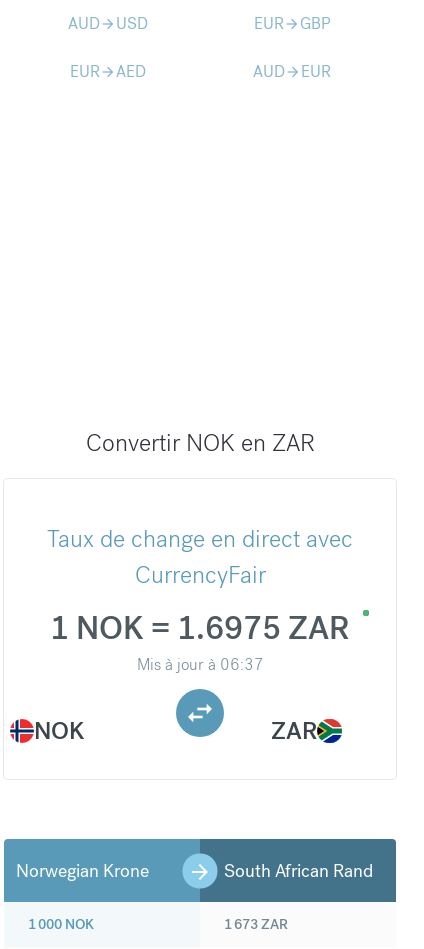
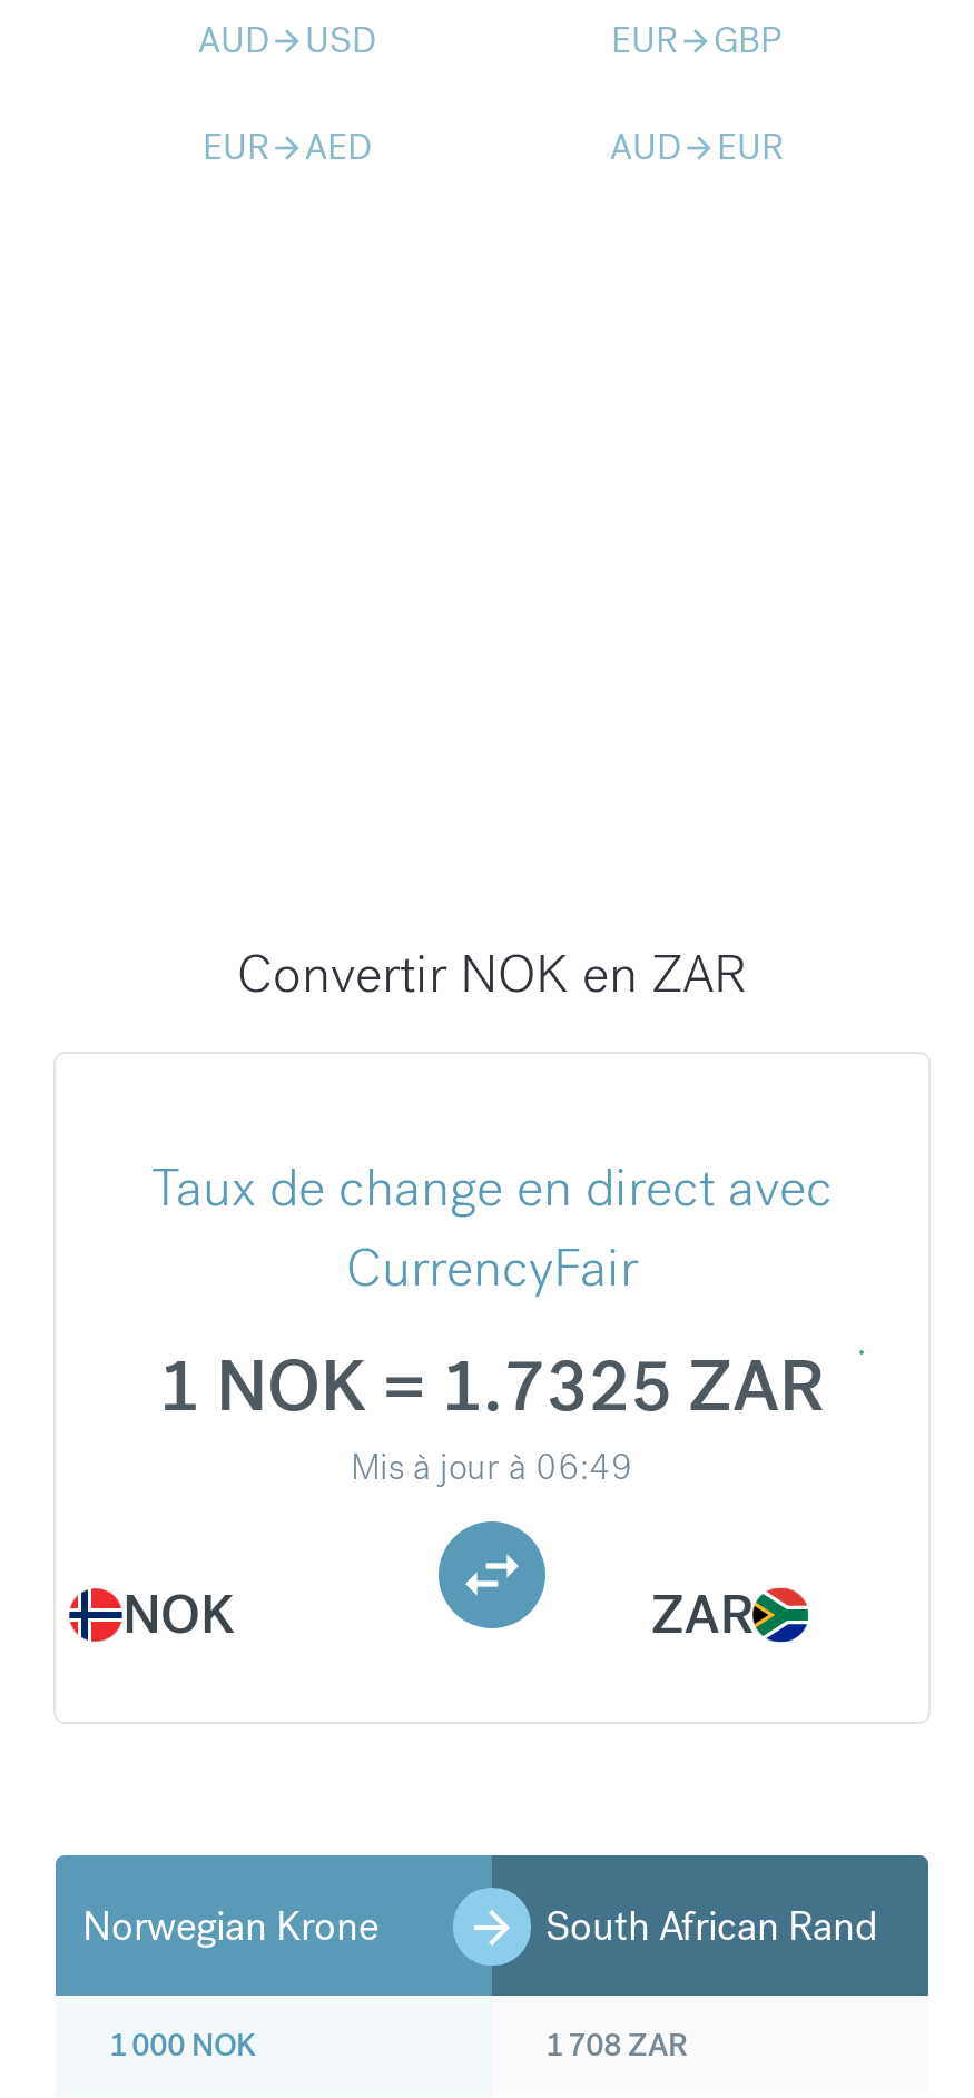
[50,608,350,649] 1 NOK = 1.6975 ZAR -> [158,1342,826,1433] 1 NOK = 1.7325 ZAR
[136,654,263,675] Mis à jour à 06:37 -> [351,1444,633,1491] Mis à jour à 06:49
[224,915,288,933] 1 673 ZAR -> [545,2025,688,2065] 1 708 ZAR

